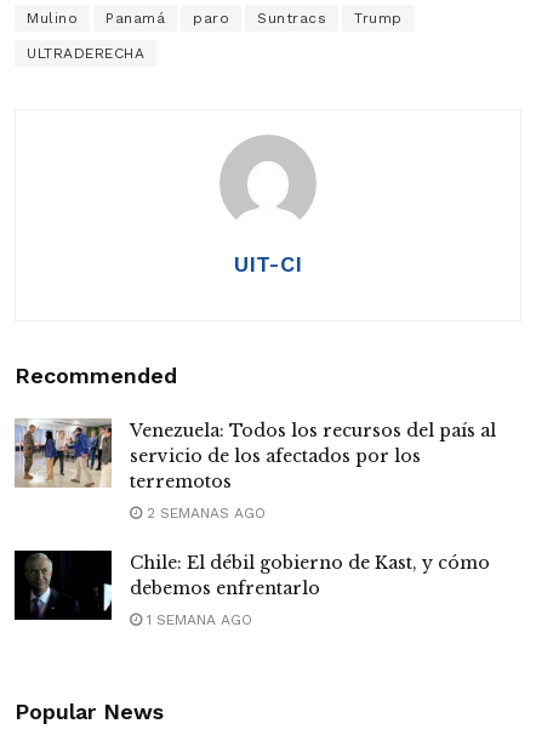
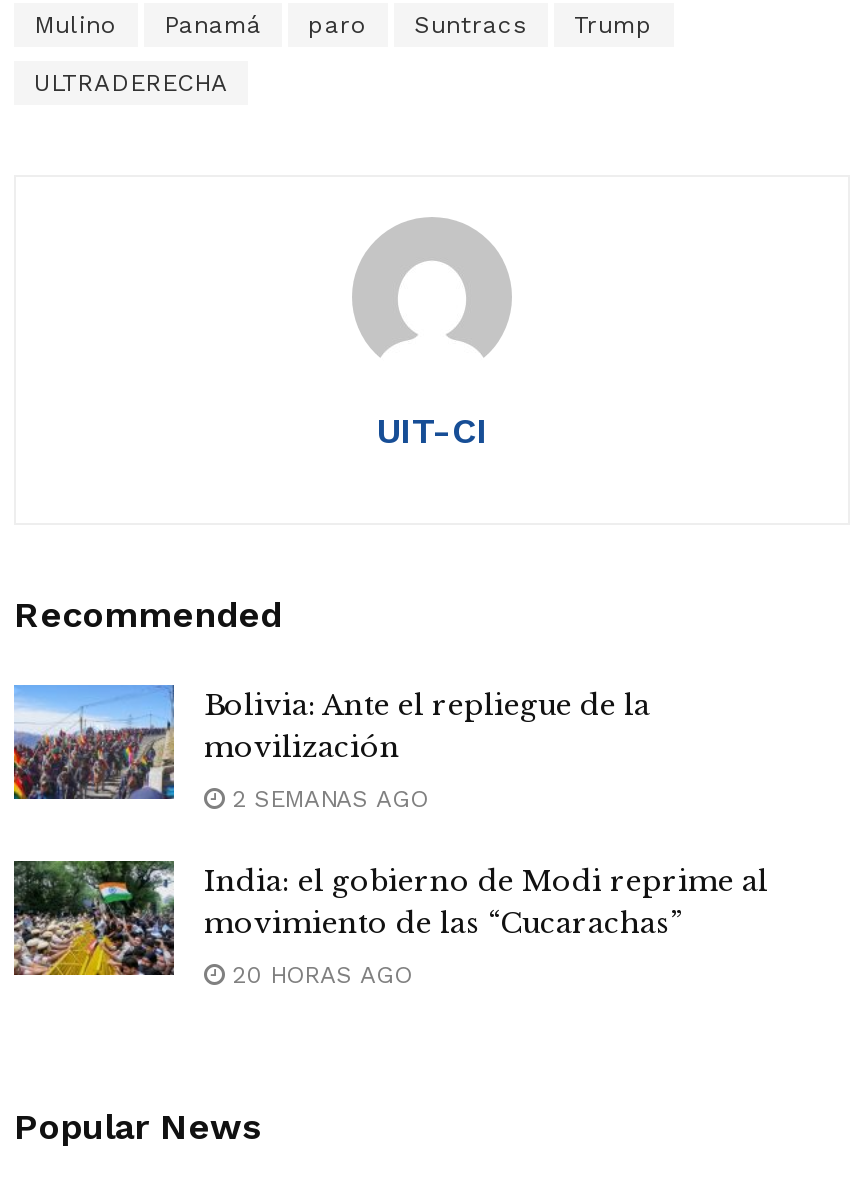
[15,418,496,492] [image] | Venezuela: Todos los recursos del país al | servicio de los afectados por los | terremotos -> [12,683,650,801] [image] | Bolivia: Ante el repliegue de la | movilización
[13,549,490,621] [image] | Chile: El débil gobierno de Kast, y cómo | debemos enfrentarlo -> [12,859,768,977] [image] | India: el gobierno de Modi reprime al | movimiento de las “Cucarachas”
[142,611,252,628] 1 SEMANA AGO -> [224,961,412,989] 20 HORAS AGO

